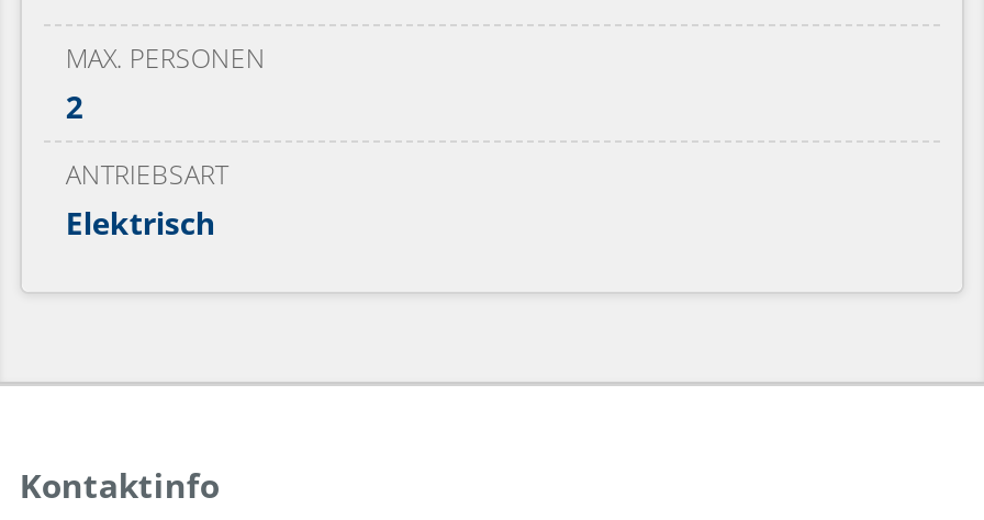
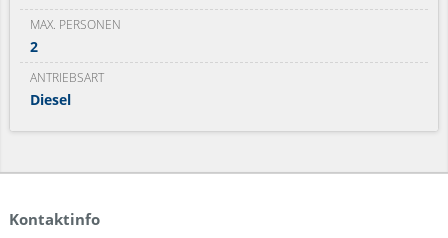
[66,203,215,244] Elektrisch -> [30,90,71,109] Diesel

